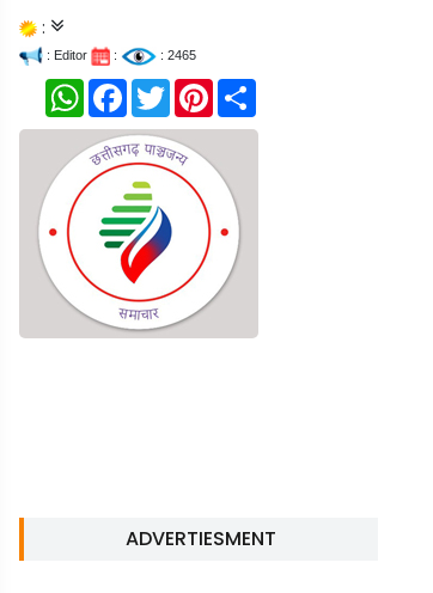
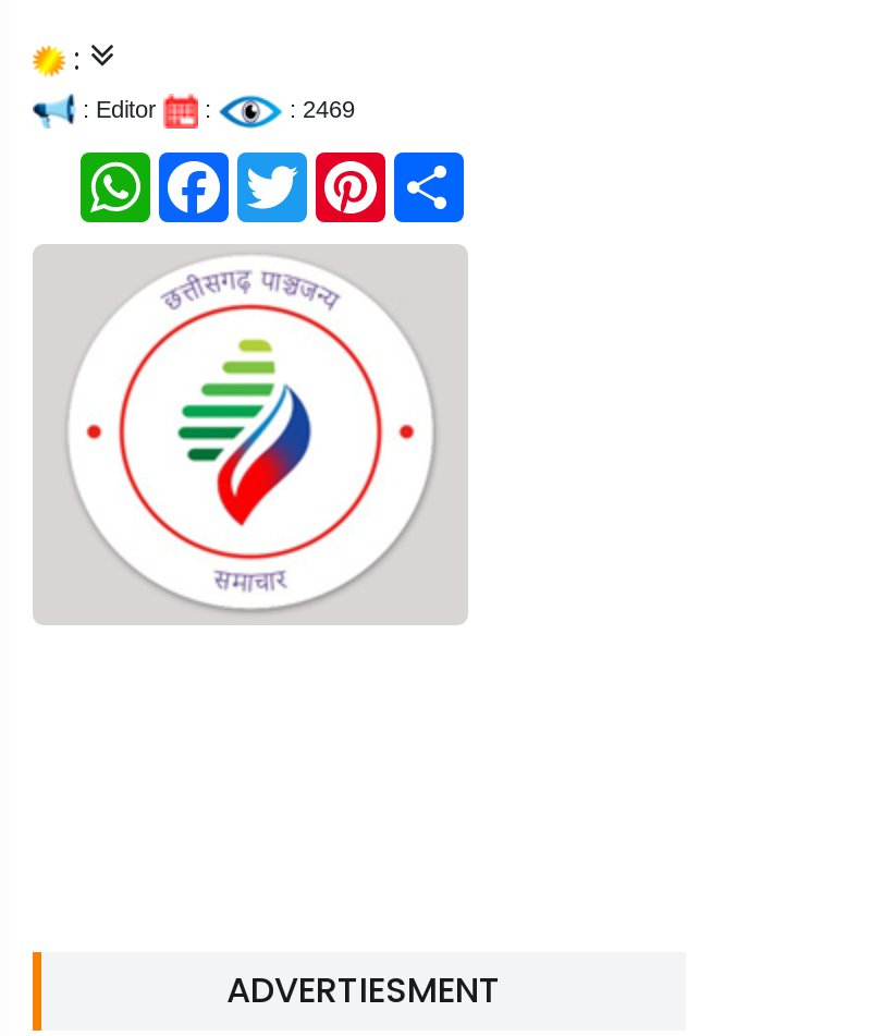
[157,48,196,62] : 2465 -> [283,96,355,122] : 2469

